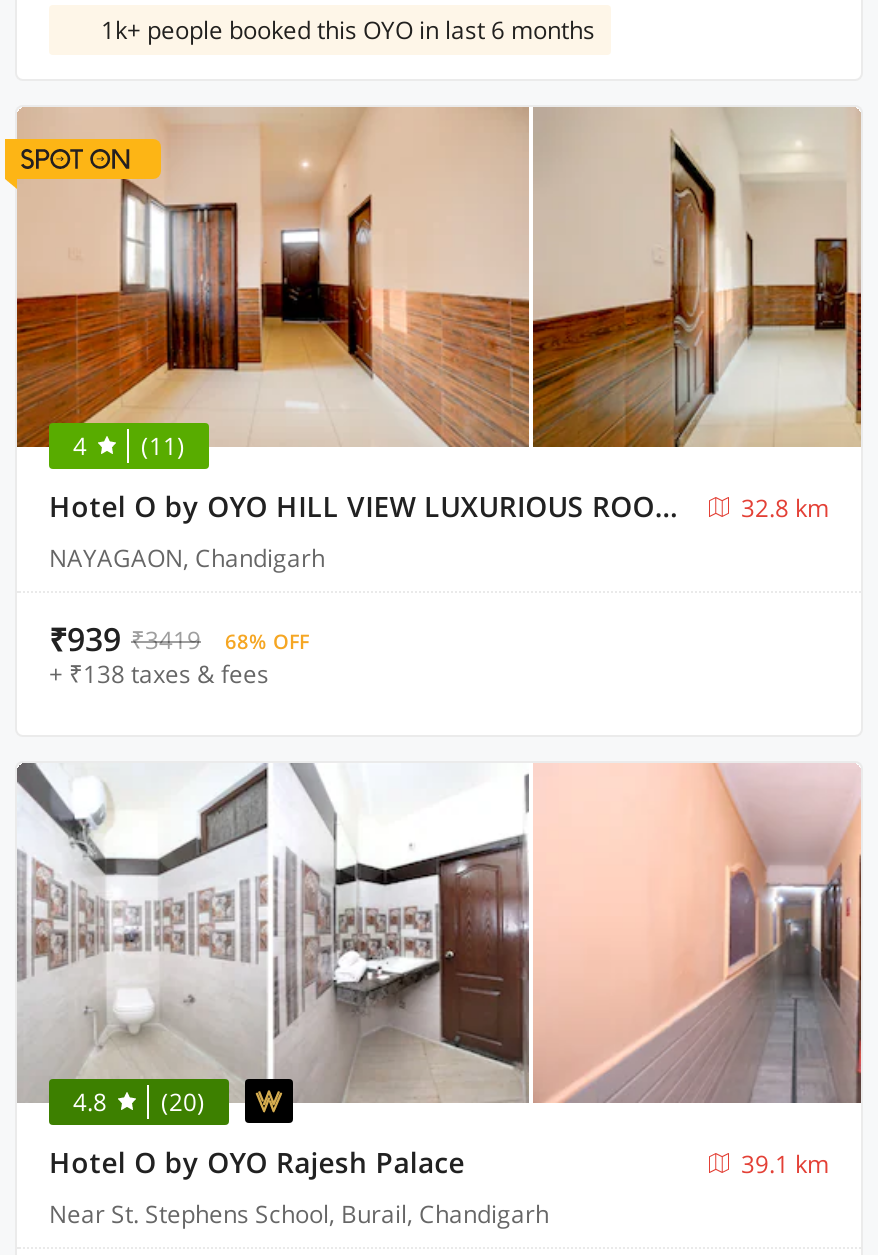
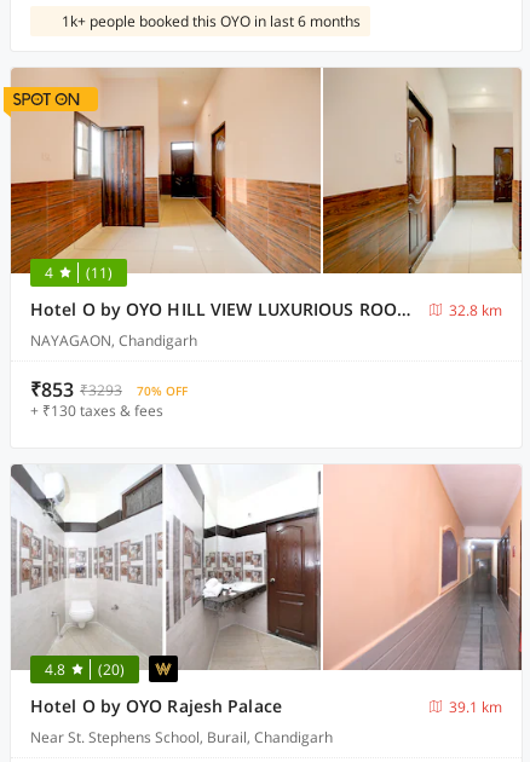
[49,617,201,661] ₹939 ₹3419 -> [30,376,122,403] ₹853 ₹3293
[225,627,309,655] 68% OFF -> [137,382,188,399] 70% OFF
[49,657,269,691] + ₹138 taxes & fees -> [30,400,163,421] + ₹130 taxes & fees

